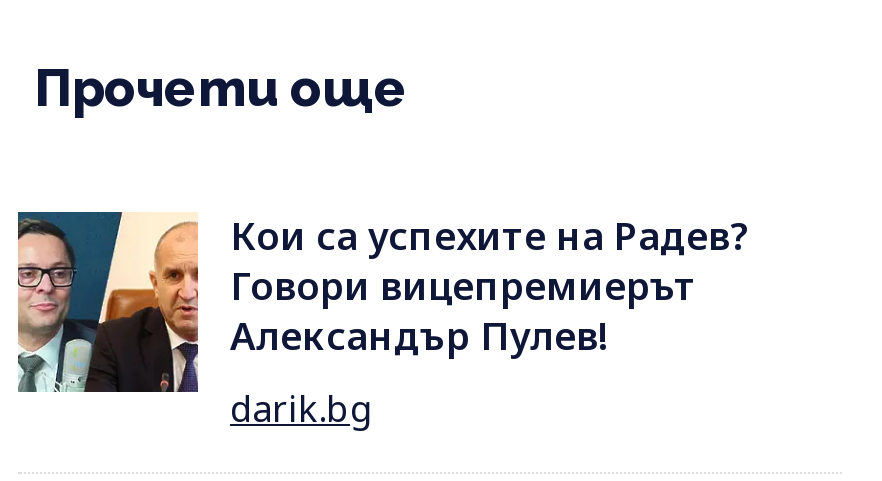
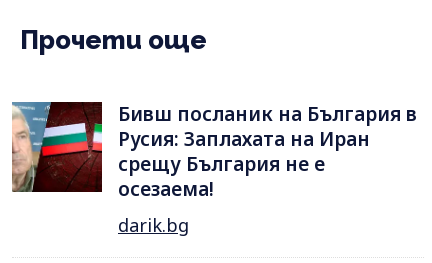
[16,210,748,394] [image] | Кои са успехите на Радев? | Говори вицепремиерът | Александър Пулев! -> [12,101,417,202] [image] | Бивш посланик на България в | Русия: Заплахата на Иран | срещу България не е | осезаема!

